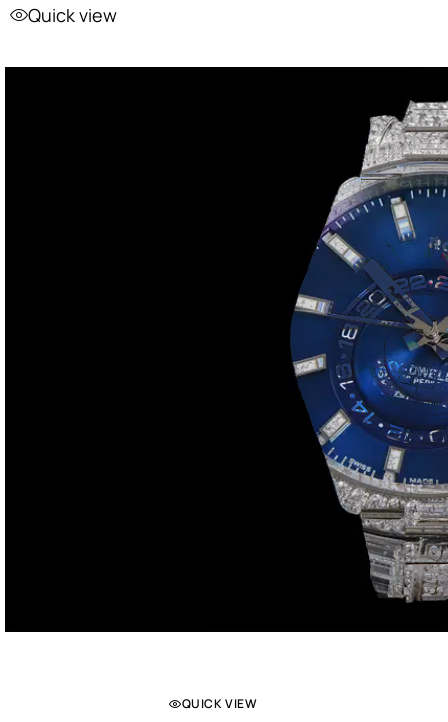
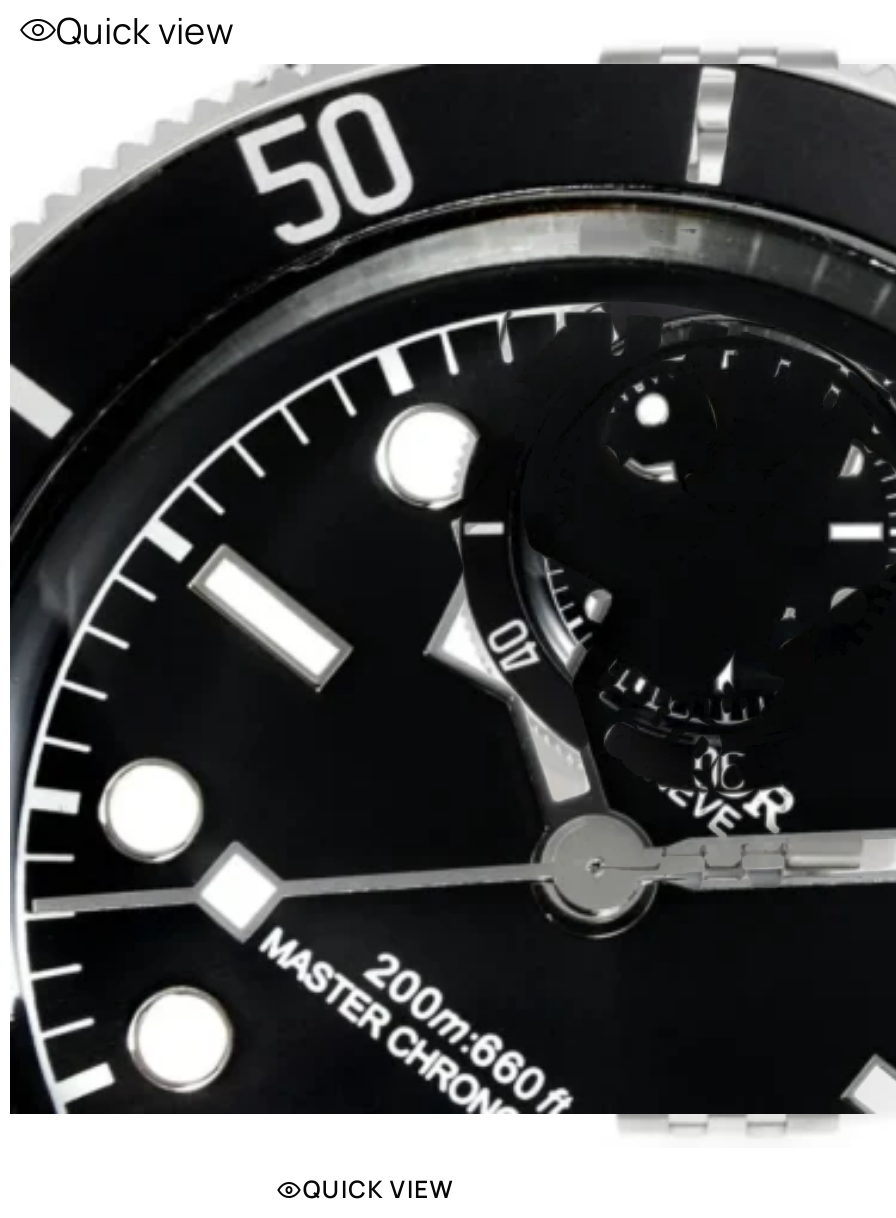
[4,66,445,633] [image] -> [8,46,890,1136] [image]

